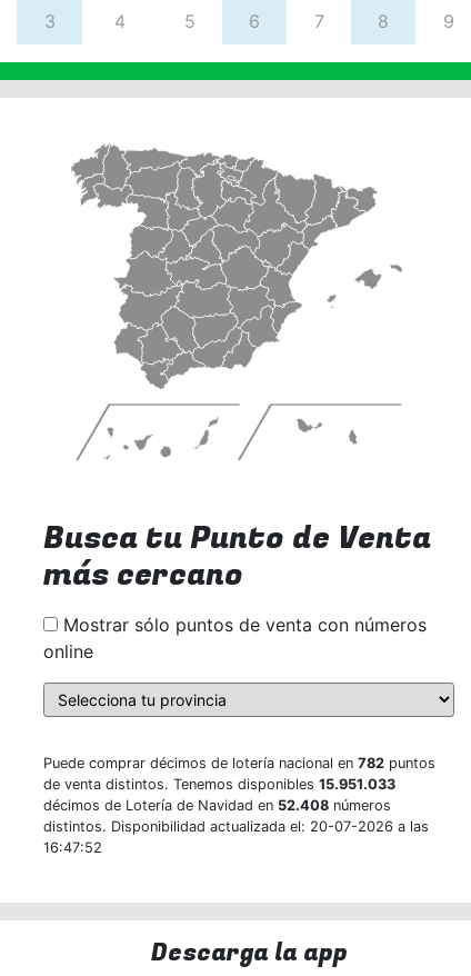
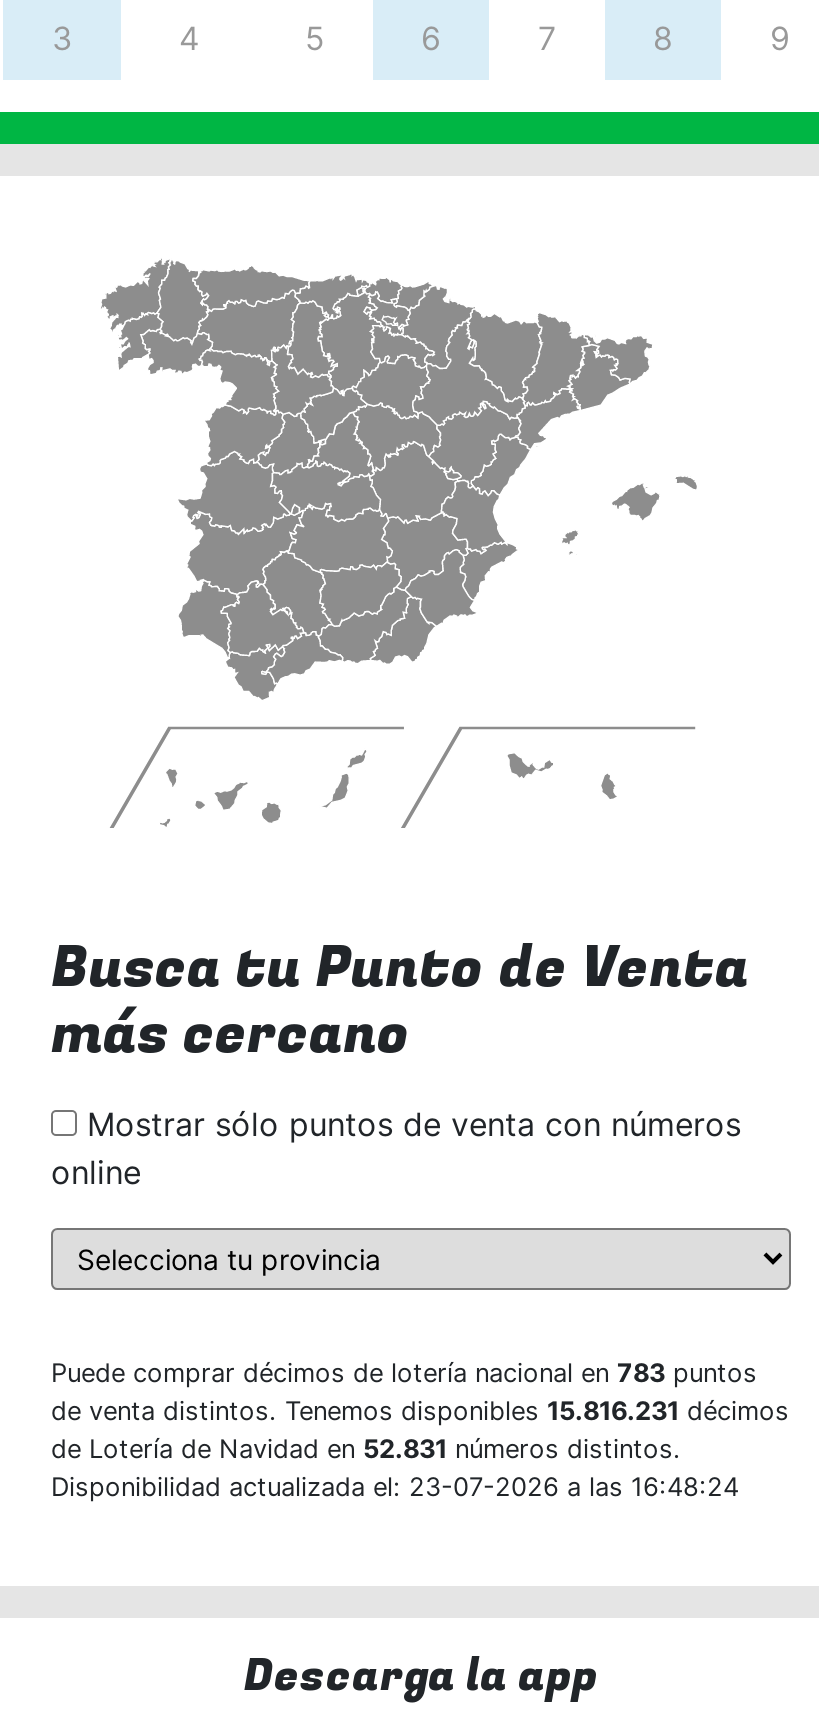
[43,755,435,856] Puede comprar décimos de lotería nacional en 782 puntos | de venta distintos. Tenemos disponibles 15.951.033 | décimos de Lotería de Navidad en 52.408 números | distintos. Disponibilidad actualizada el: 20-07-2026 a las | 16:47:52 -> [51,1359,789,1503] Puede comprar décimos de lotería nacional en 783 puntos | de venta distintos. Tenemos disponibles 15.816.231 décimos | de Lotería de Navidad en 52.831 números distintos. | Disponibilidad actualizada el: 23-07-2026 a las 16:48:24

